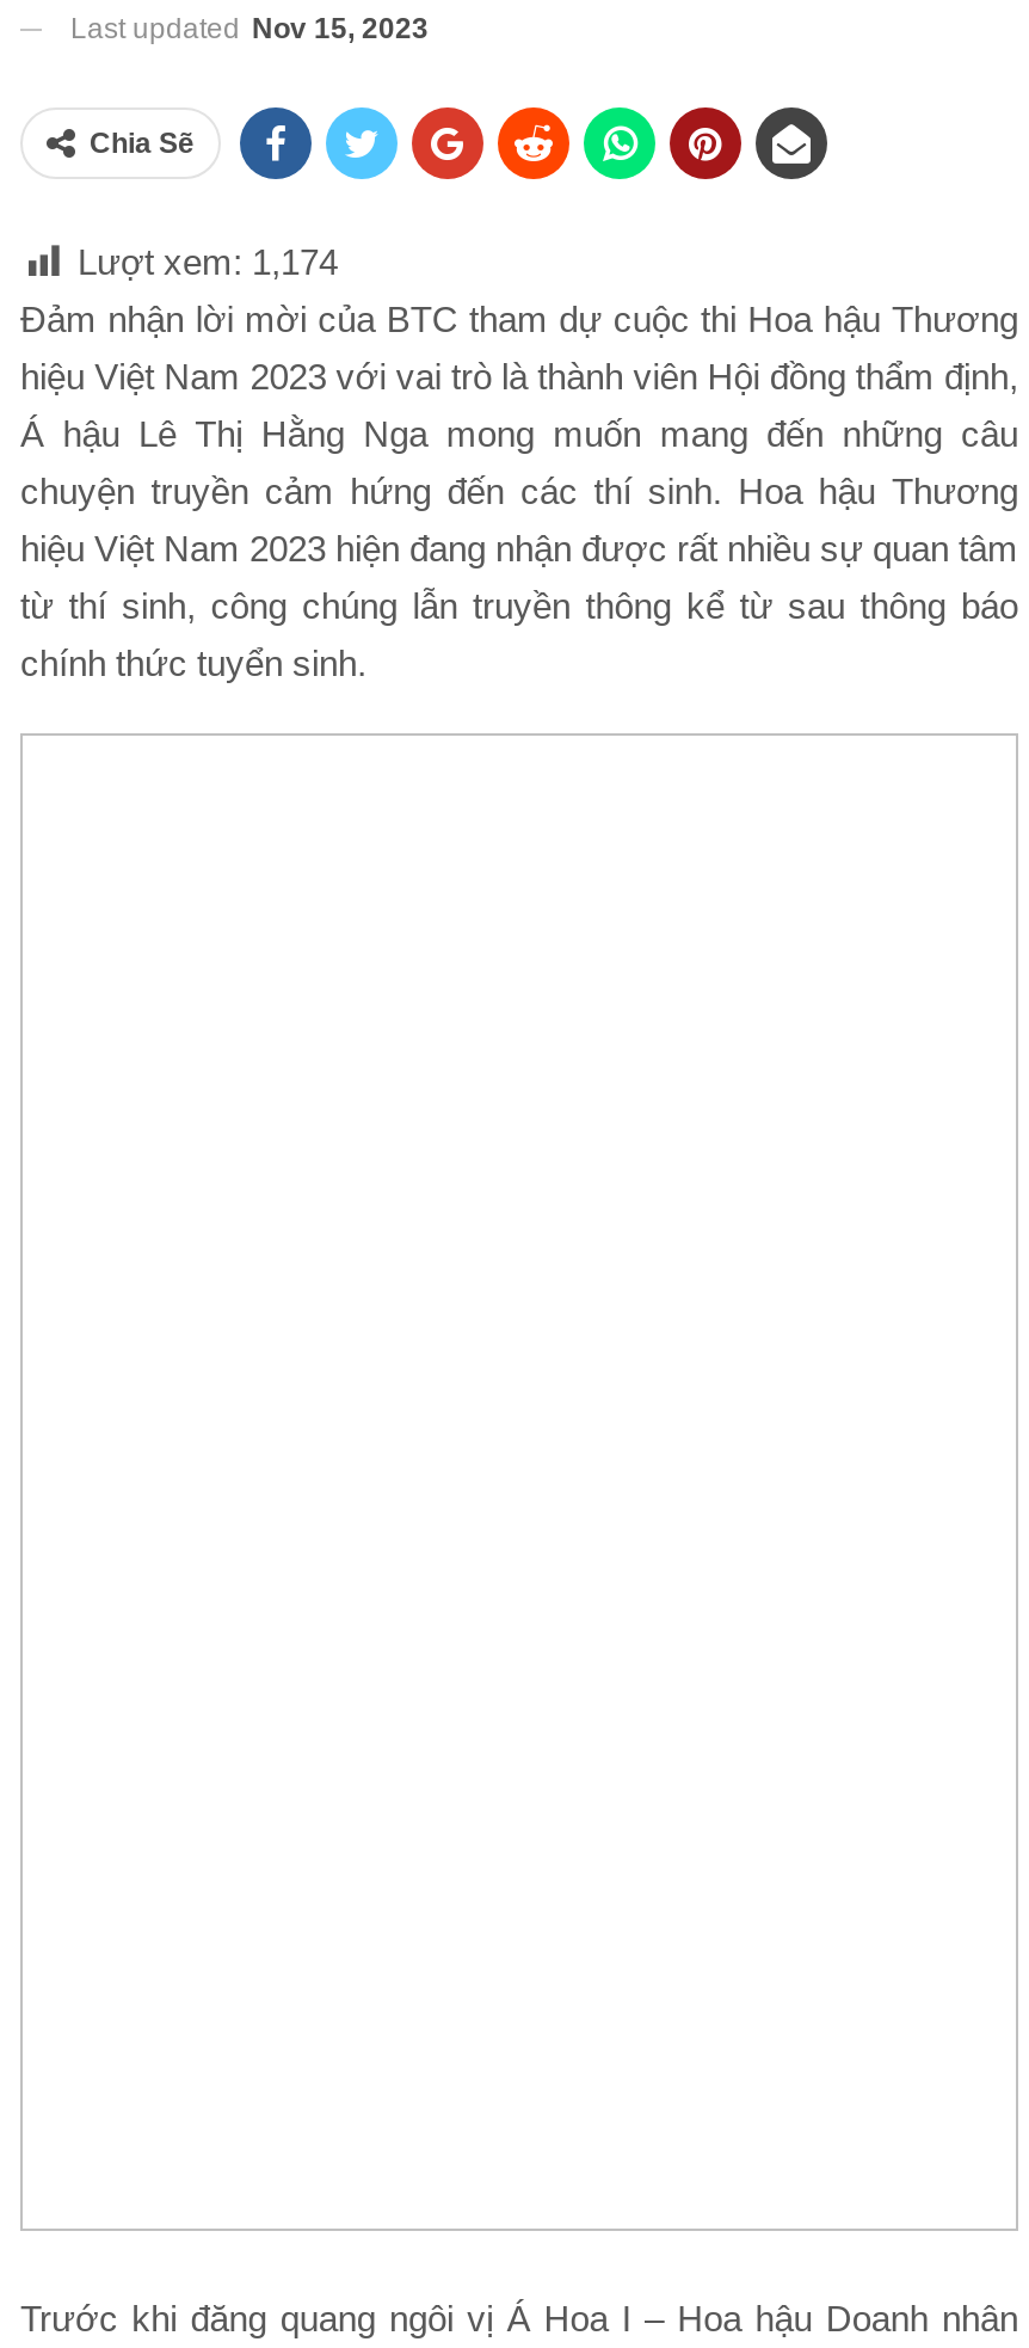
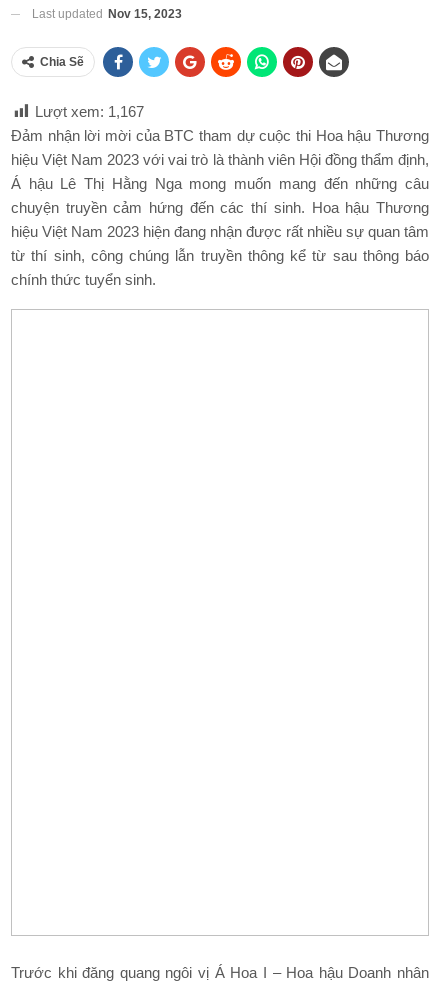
[78,241,338,282] Lượt xem: 1,174 -> [35,103,144,120] Lượt xem: 1,167

